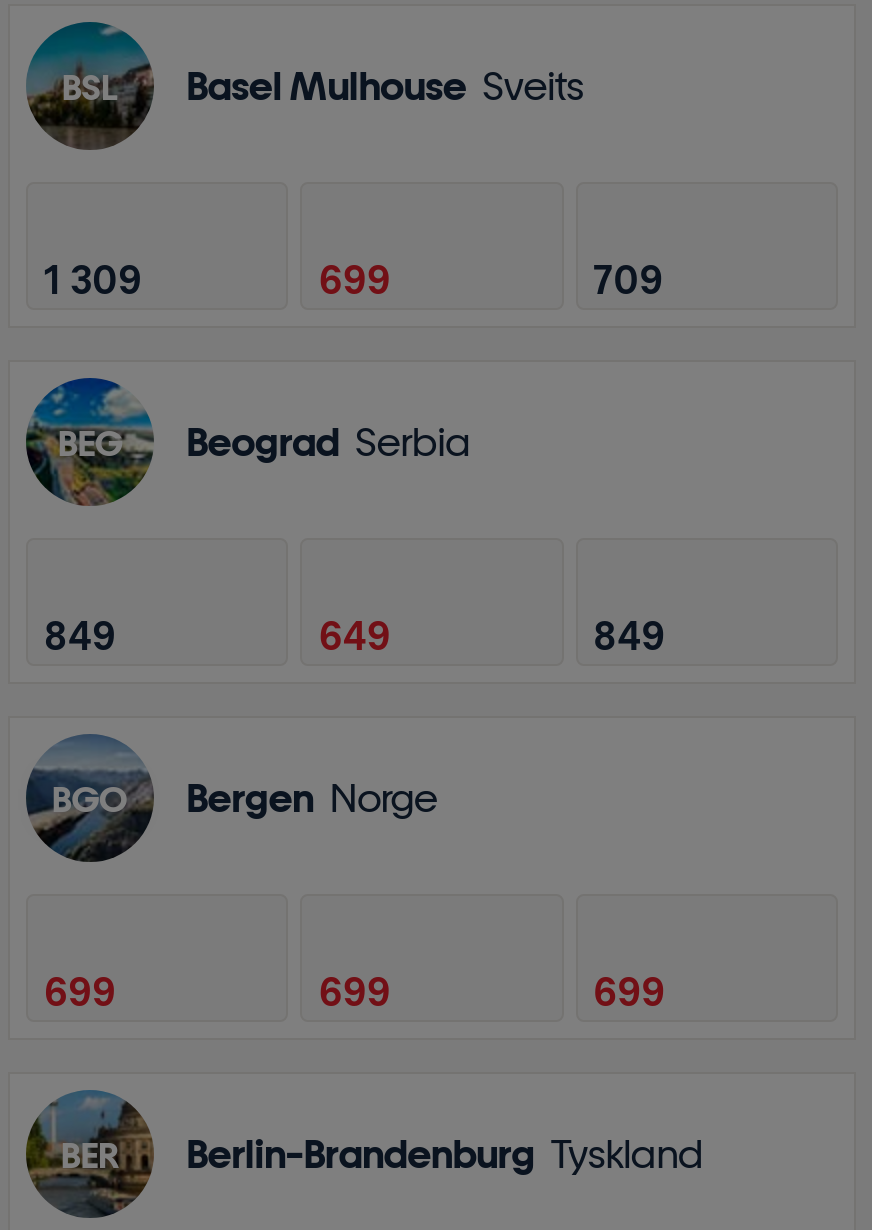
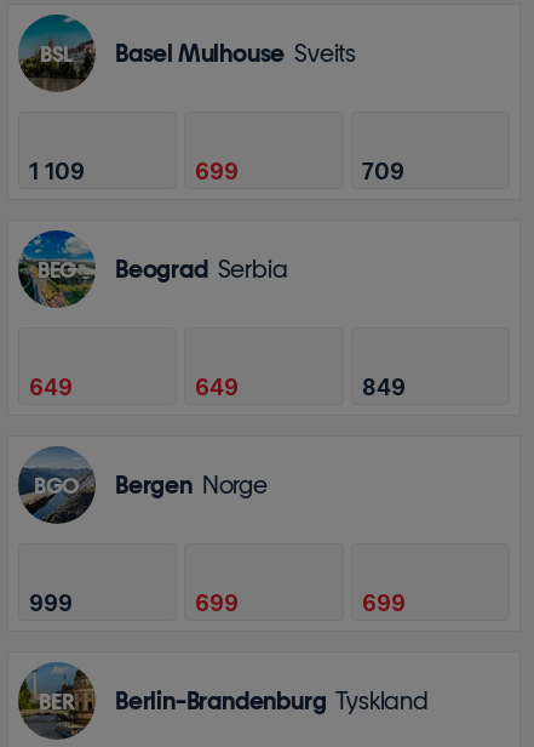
[44,254,142,304] 1 309 -> [29,155,85,186] 1 109
[44,610,116,660] 849 -> [29,371,73,401] 649
[44,966,116,1016] 699 -> [29,587,73,617] 999

